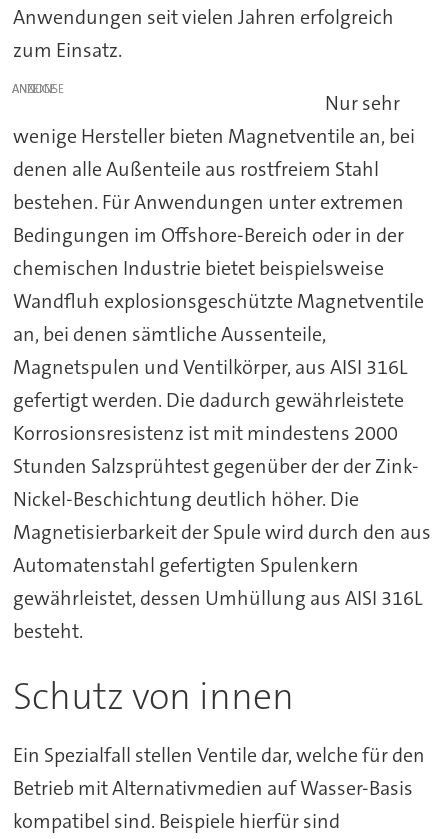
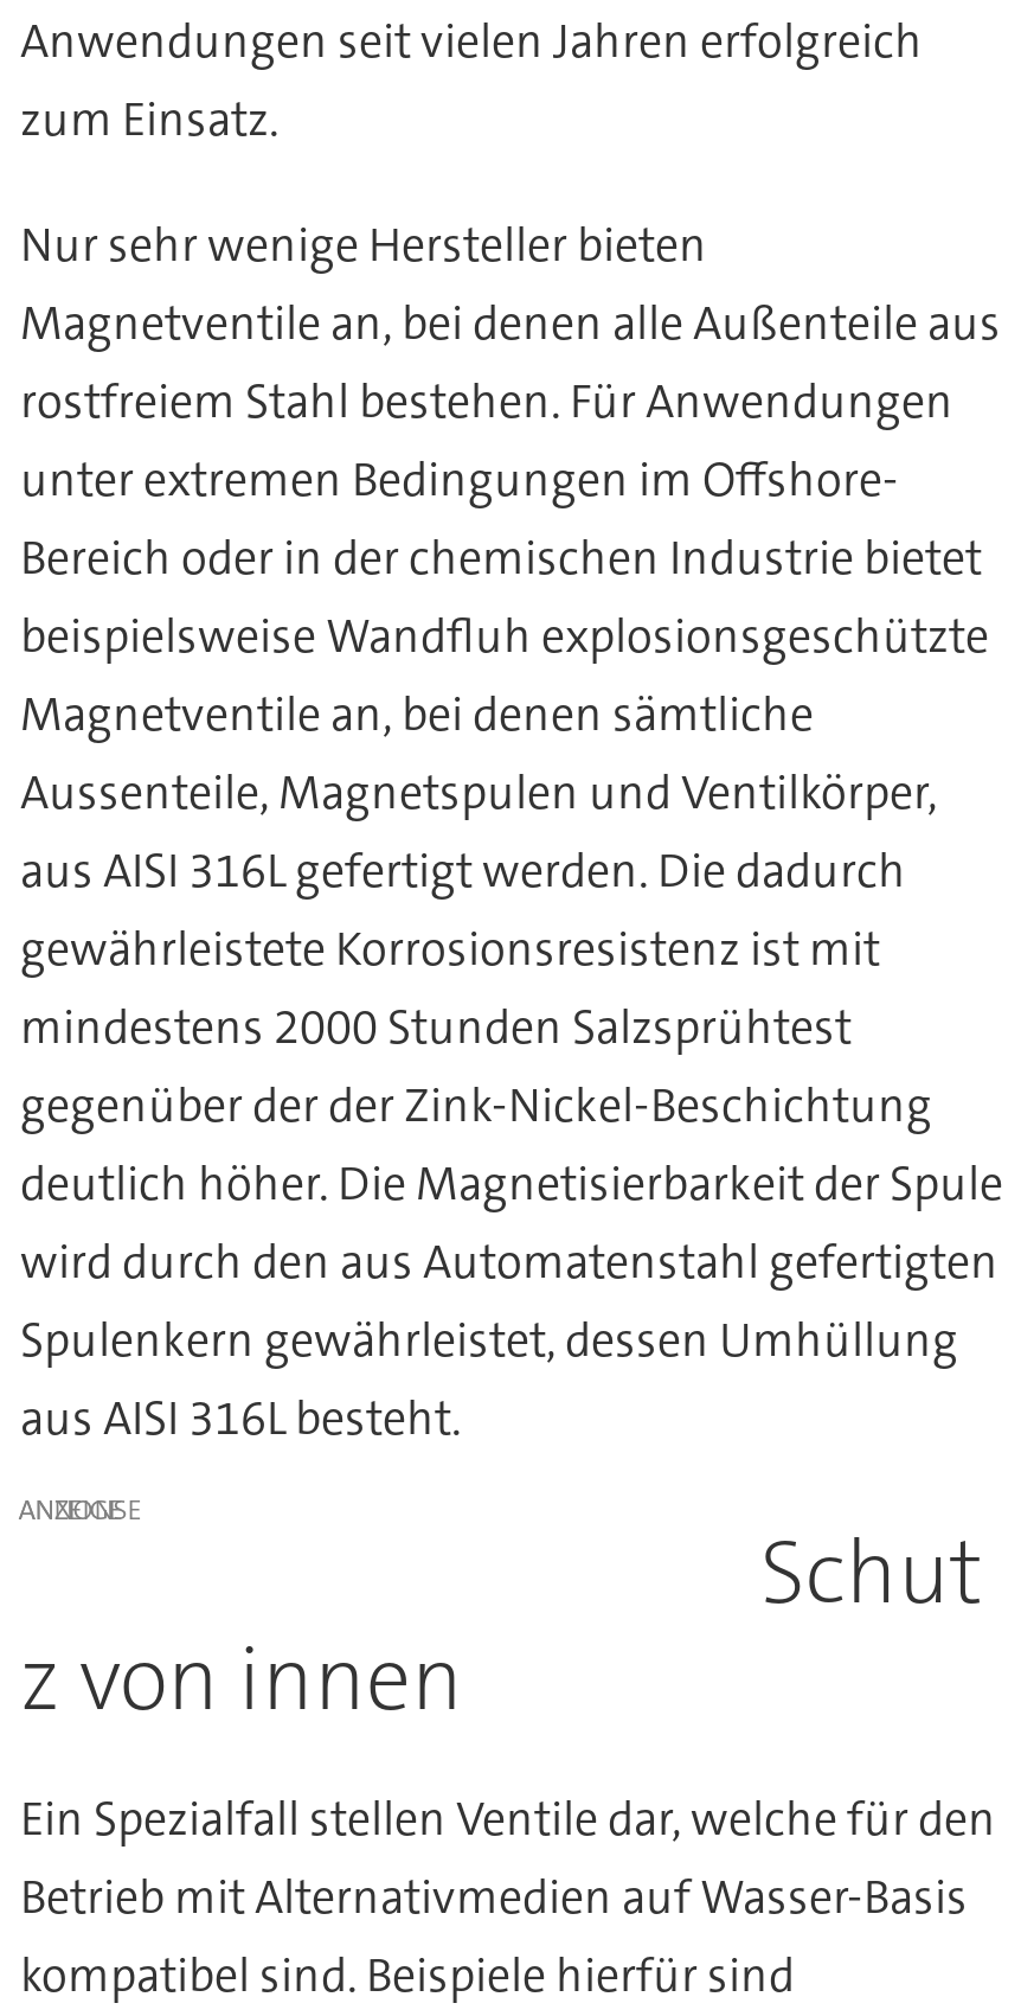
none -> [20,214,1003,1449] Nur sehr wenige Hersteller bieten | Magnetventile an, bei denen alle Außenteile aus | rostfreiem Stahl bestehen. Für Anwendungen | unter extremen Bedingungen im Offshore- | Bereich oder in der chemischen Industrie bietet | beispielsweise Wandfluh explosionsgeschützte | Magnetventile an, bei denen sämtliche | Aussenteile, Magnetspulen und Ventilkörper, | aus AISI 316L gefertigt werden. Die dadurch | gewährleistete Korrosionsresistenz ist mit | mindestens 2000 Stunden Salzsprühtest | gegenüber der der Zink-Nickel-Beschichtung | deutlich höher. Die Magnetisierbarkeit der Spule | wird durch den aus Automatenstahl gefertigten | Spulenkern gewährleistet, dessen Umhüllung | aus AISI 316L besteht.
moved [12,81,56,97] -> [18,1491,122,1529]: ANZEIGE
[13,90,431,721] Nur sehr | wenige Hersteller bieten Magnetventile an, bei | denen alle Außenteile aus rostfreiem Stahl | bestehen. Für Anwendungen unter extremen | Bedingungen im Offshore-Bereich oder in der | chemischen Industrie bietet beispielsweise | Wandfluh explosionsgeschützte Magnetventile | an, bei denen sämtliche Aussenteile, | Magnetspulen und Ventilkörper, aus AISI 316L | gefertigt werden. Die dadurch gewährleistete | Korrosionsresistenz ist mit mindestens 2000 | Stunden Salzsprühtest gegenüber der der Zink- | Nickel-Beschichtung deutlich höher. Die | Magnetisierbarkeit der Spule wird durch den aus | Automatenstahl gefertigten Spulenkern | gewährleistet, dessen Umhüllung aus AISI 316L | besteht. | Schutz von innen -> [20,1515,983,1737] Schut | z von innen

